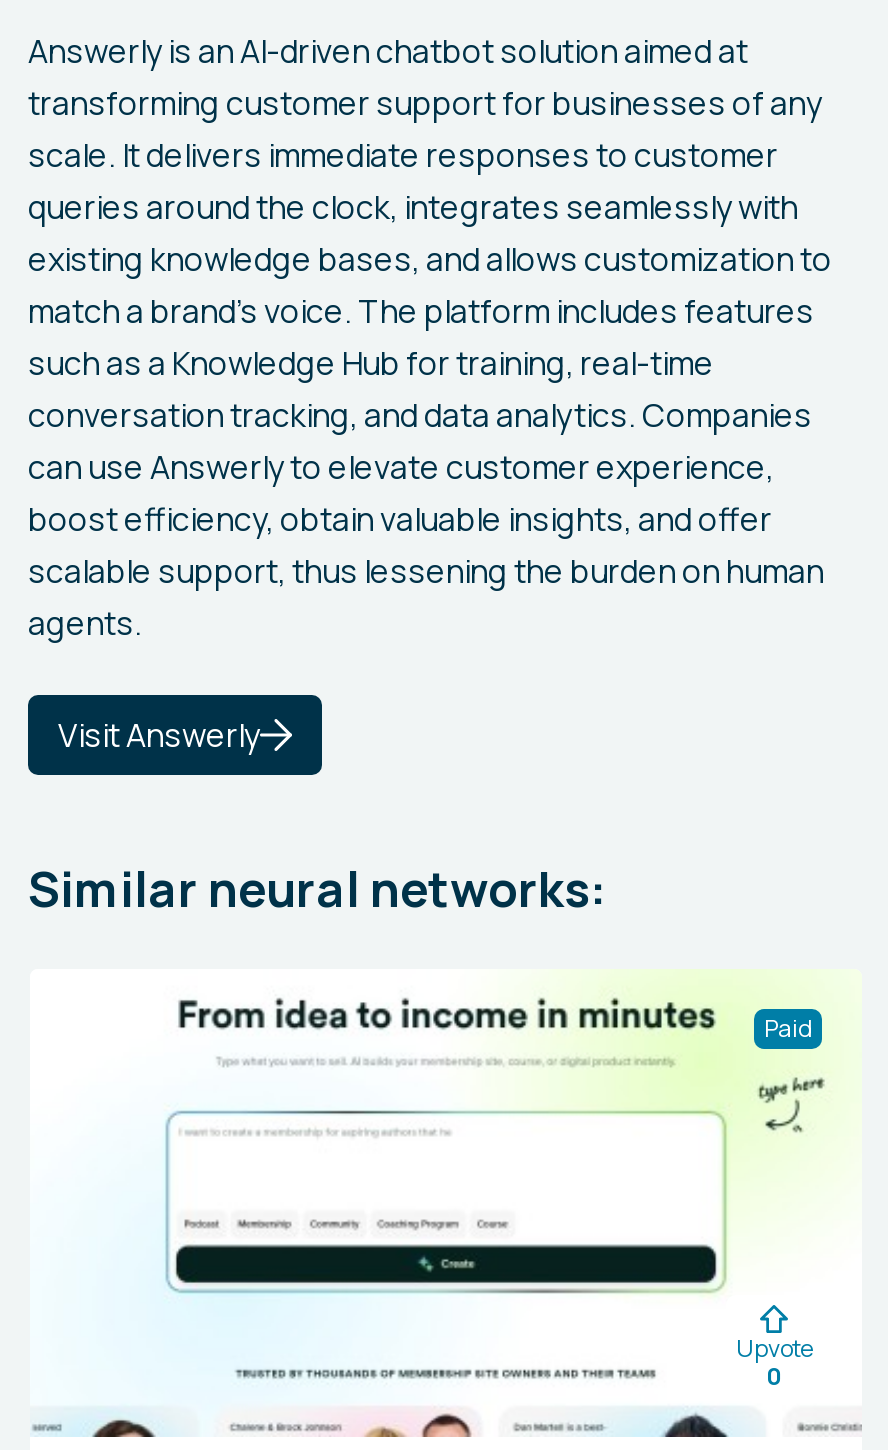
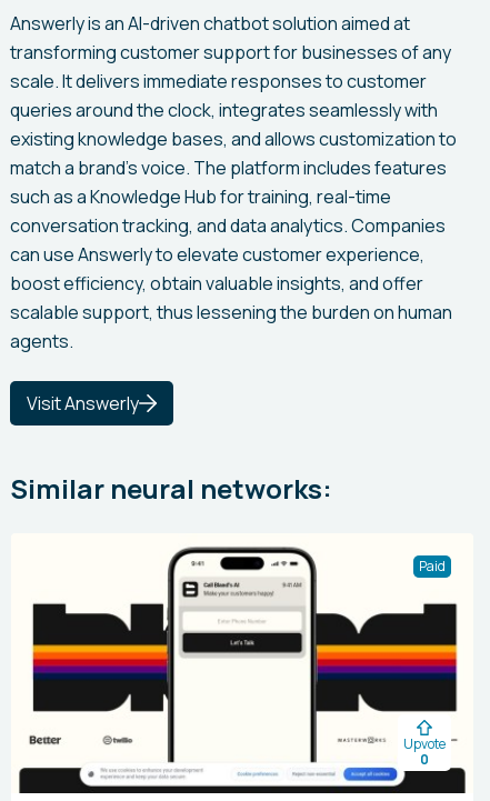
[32,971,862,1439] [image] -> [12,537,472,794] [image]

